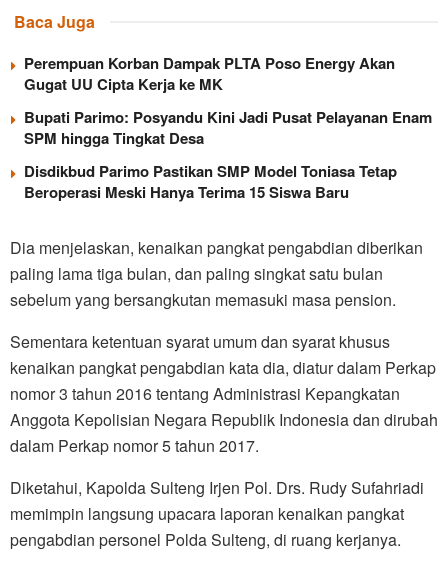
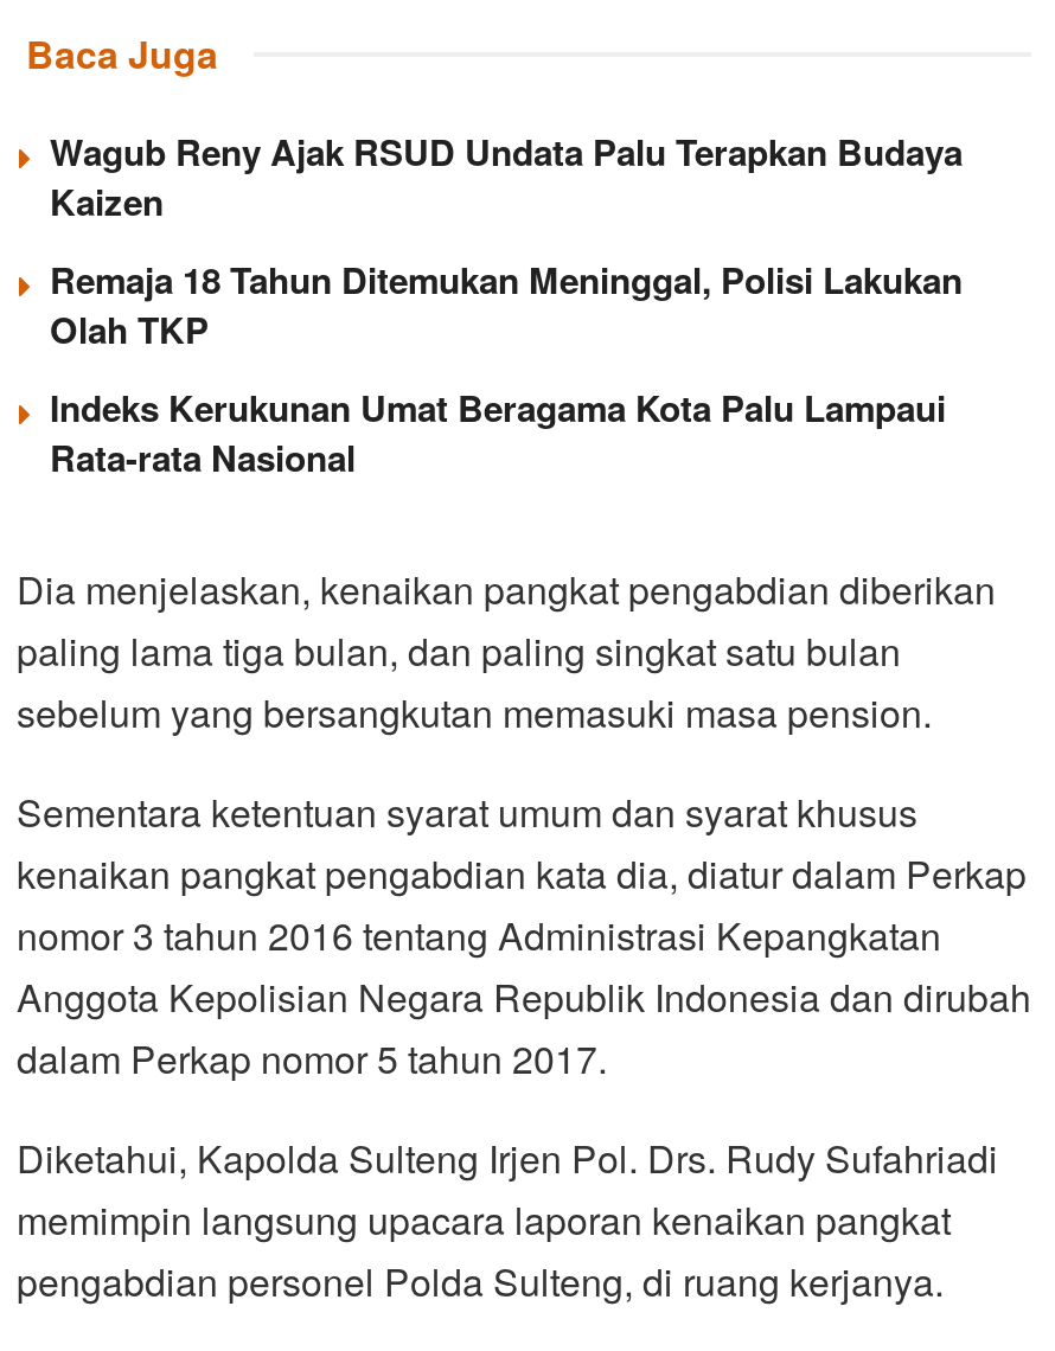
[24,52,395,95] Perempuan Korban Dampak PLTA Poso Energy Akan | Gugat UU Cipta Kerja ke MK -> [50,126,963,228] Wagub Reny Ajak RSUD Undata Palu Terapkan Budaya | Kaizen
[24,106,432,149] Bupati Parimo: Posyandu Kini Jadi Pusat Pelayanan Enam | SPM hingga Tingkat Desa -> [50,254,963,356] Remaja 18 Tahun Ditemukan Meninggal, Polisi Lakukan | Olah TKP
[24,160,397,203] Disdikbud Parimo Pastikan SMP Model Toniasa Tetap | Beroperasi Meski Hanya Terima 15 Siswa Baru -> [50,382,946,484] Indeks Kerukunan Umat Beragama Kota Palu Lampaui | Rata-rata Nasional

